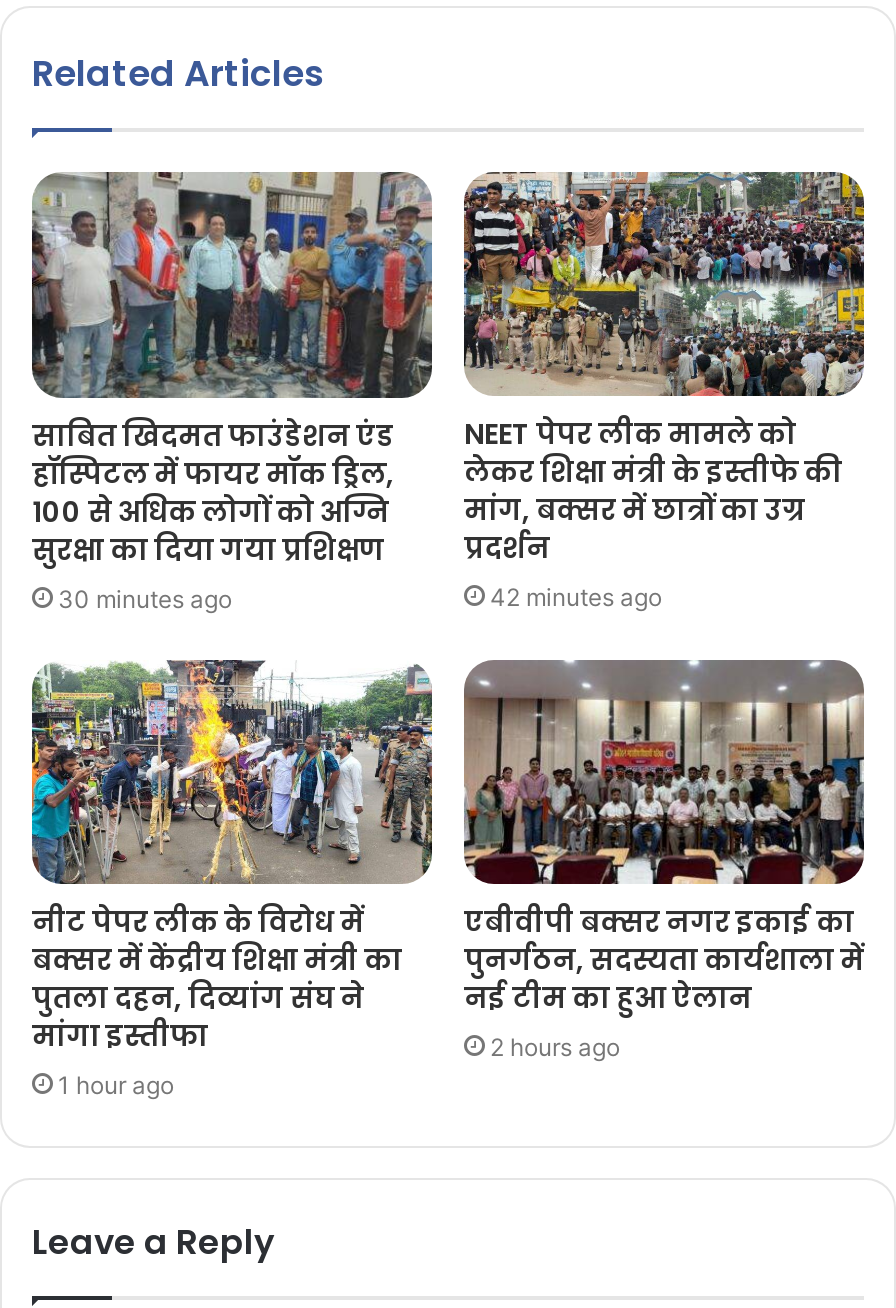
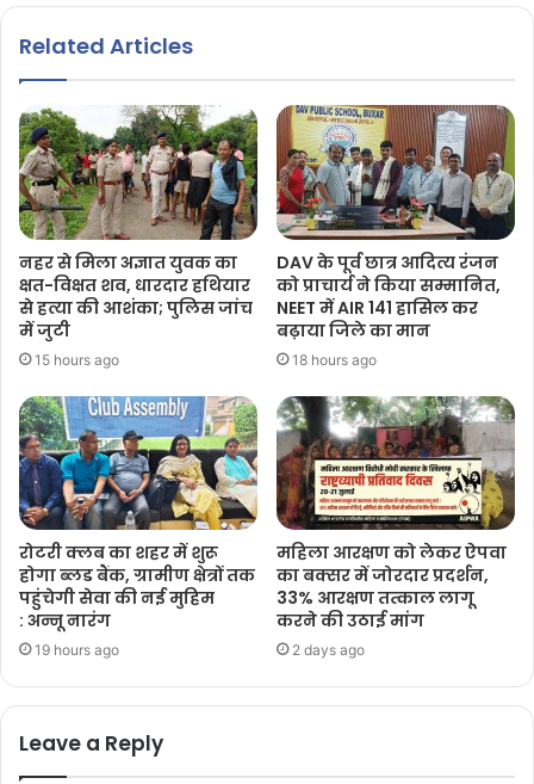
[30,170,434,613] [image] | साबित खिदमत फाउंडेशन एंड | हॉस्पिटल में फायर मॉक ड्रिल, | 100 से अधिक लोगों को अग्नि | सुरक्षा का दिया गया प्रशिक्षण | 30 minutes ago -> [18,105,259,368] [image] | नहर से मिला अज्ञात युवक का | क्षत-विक्षत शव, धारदार हथियार | से हत्या की आशंका; पुलिस जांच | में जुटी | 15 hours ago
[462,170,866,613] [image] | NEET पेपर लीक मामले को | लेकर शिक्षा मंत्री के इस्तीफे की | मांग, बक्सर में छात्रों का उग्र | प्रदर्शन | 42 minutes ago -> [275,104,516,368] [image] | DAV के पूर्व छात्र आदित्य रंजन | को प्राचार्य ने किया सम्मानित, | NEET में AIR 141 हासिल कर | बढ़ाया जिले का मान | 18 hours ago
[30,658,434,1100] [image] | नीट पेपर लीक के विरोध में | बक्सर में केंद्रीय शिक्षा मंत्री का | पुतला दहन, दिव्यांग संघ ने | मांगा इस्तीफा | 1 hour ago -> [18,395,259,659] [image] | रोटरी क्लब का शहर में शुरू | होगा ब्लड बैंक, ग्रामीण क्षेत्रों तक | पहुंचेगी सेवा की नई मुहिम | : अन्नू नारंग | 19 hours ago
[462,658,864,1063] [image] | एबीवीपी बक्सर नगर इकाई का | पुनर्गठन, सदस्यता कार्यशाला में | नई टीम का हुआ ऐलान | 2 hours ago -> [275,396,515,659] [image] | महिला आरक्षण को लेकर ऐपवा | का बक्सर में जोरदार प्रदर्शन, | 33% आरक्षण तत्काल लागू | करने की उठाई मांग | 2 days ago

